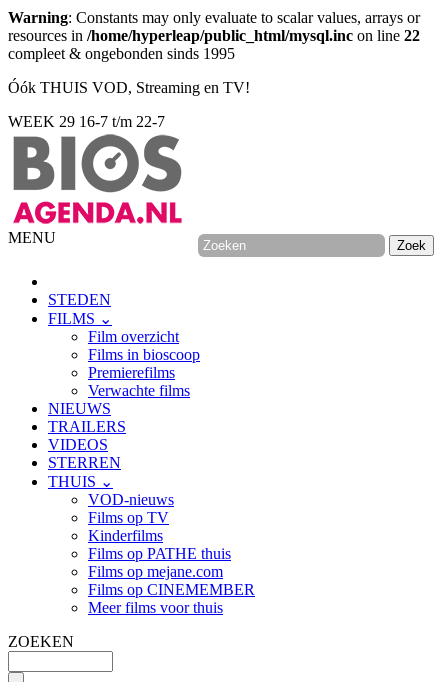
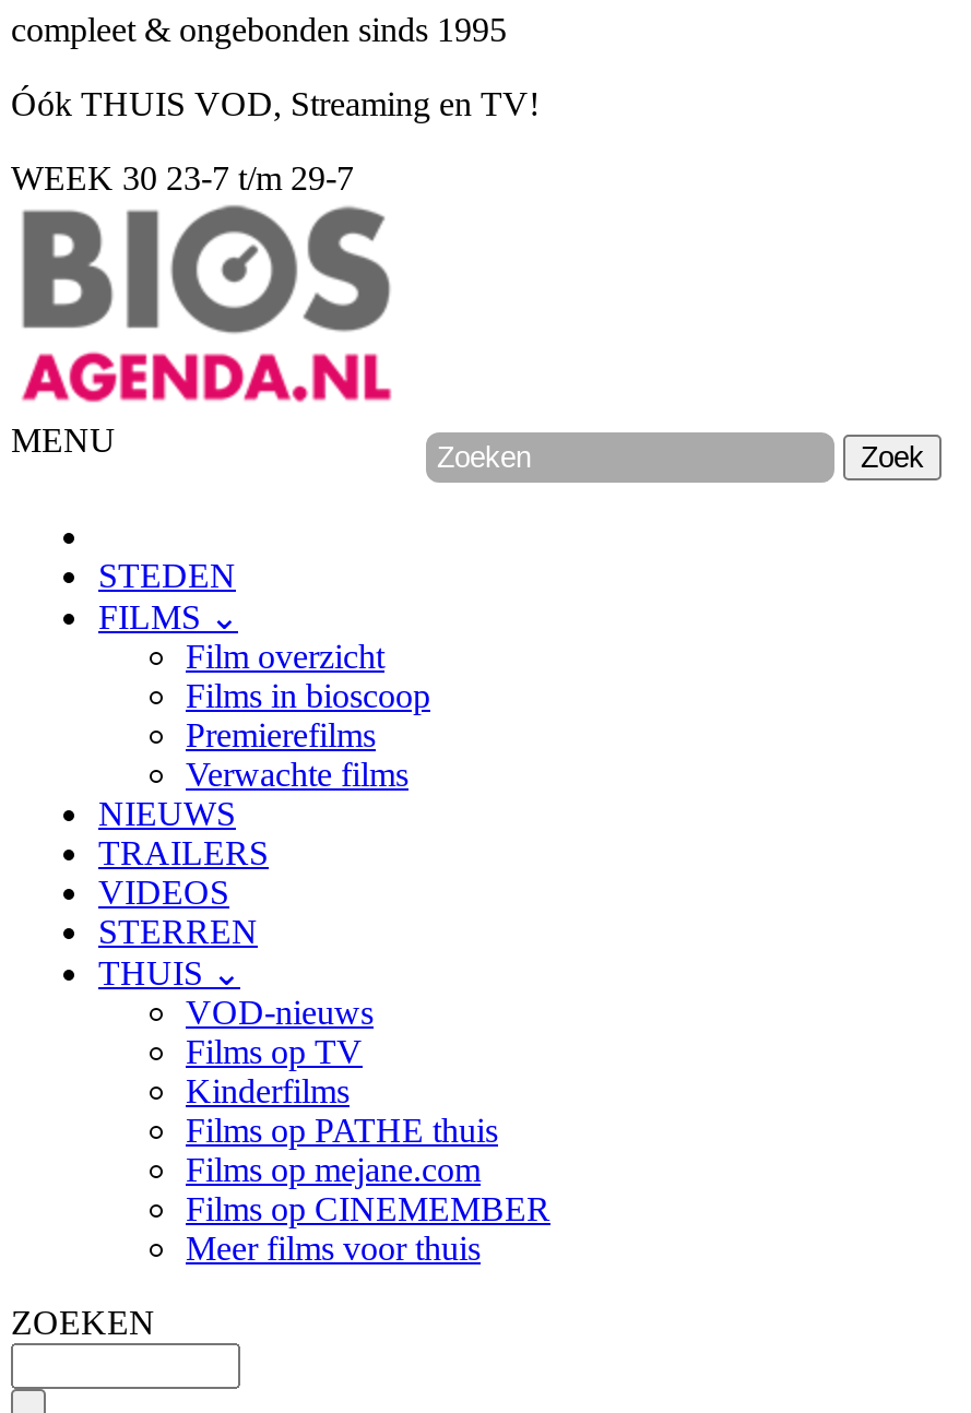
[8,9,420,44] Warning: Constants may only evaluate to scalar values, arrays or | resources in /home/hyperleap/public_html/mysql.inc on line 22 -> none
[8,113,165,130] WEEK 29 16-7 t/m 22-7 -> [11,159,354,197] WEEK 30 23-7 t/m 29-7

